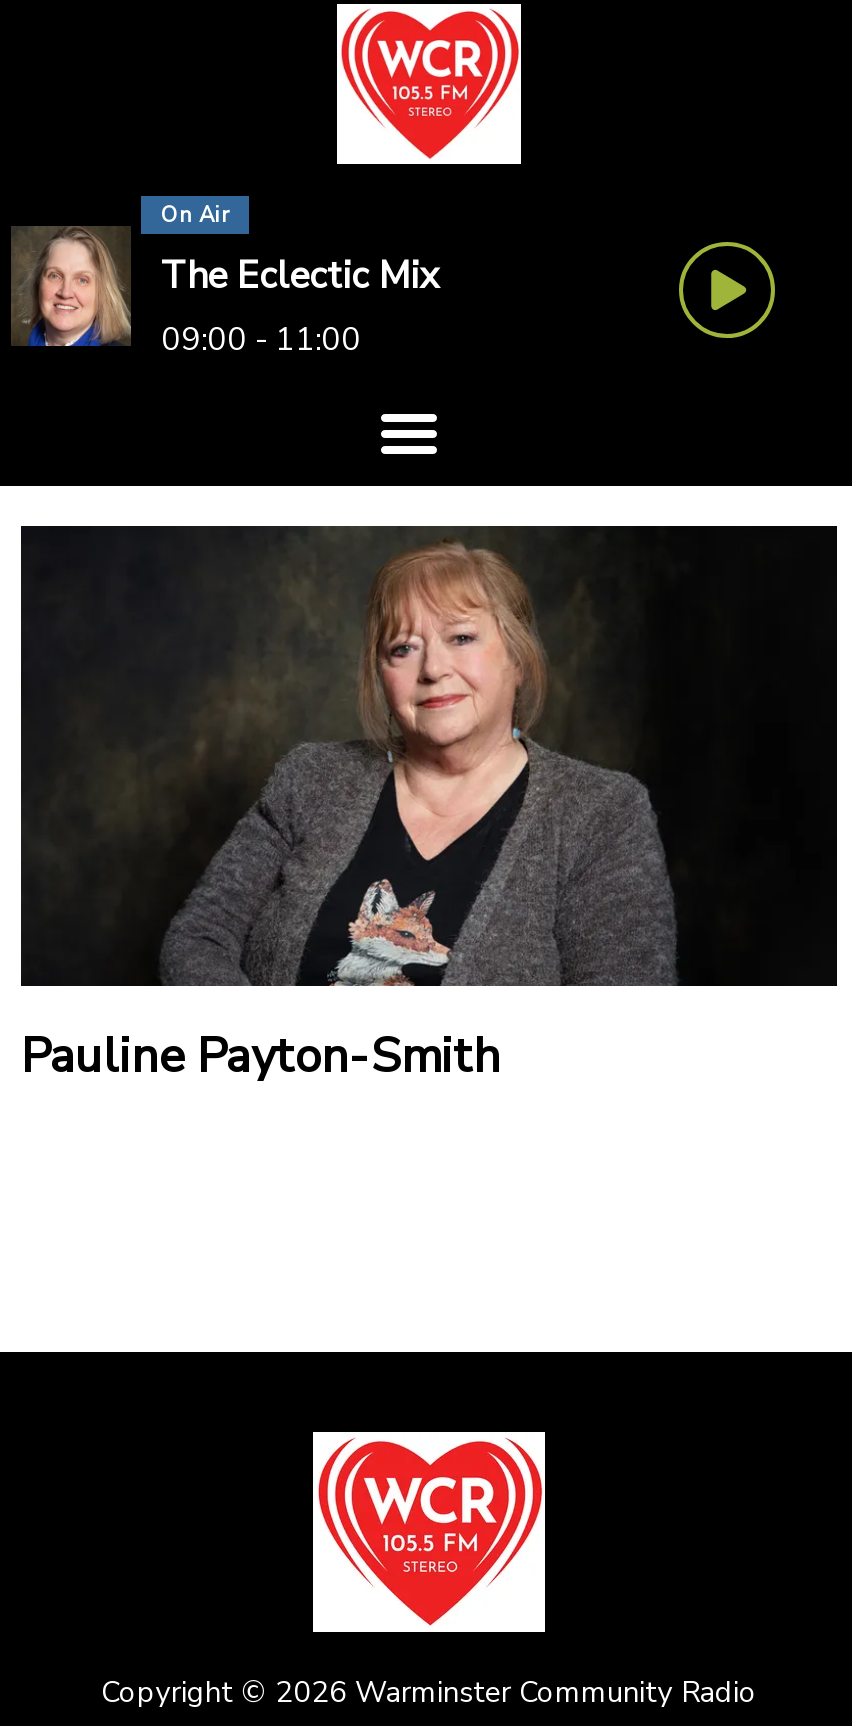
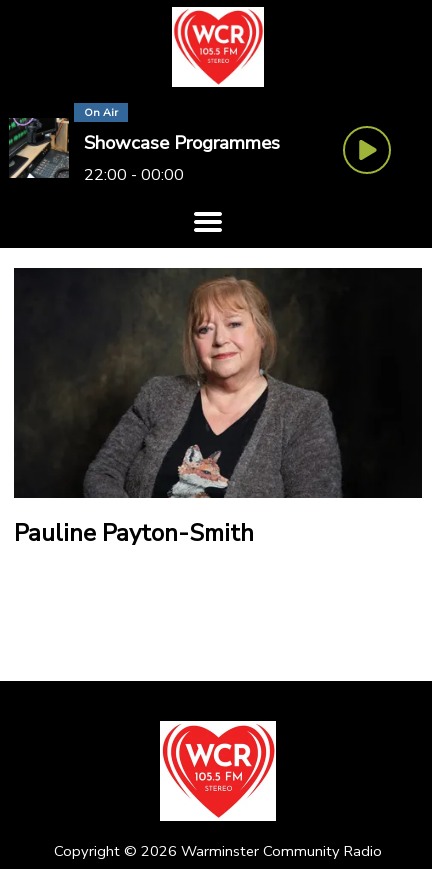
[11,226,439,362] [image] | The Eclectic Mix | 09:00 - 11:00 -> [9,118,280,186] [image] | Showcase Programmes | 22:00 - 00:00

